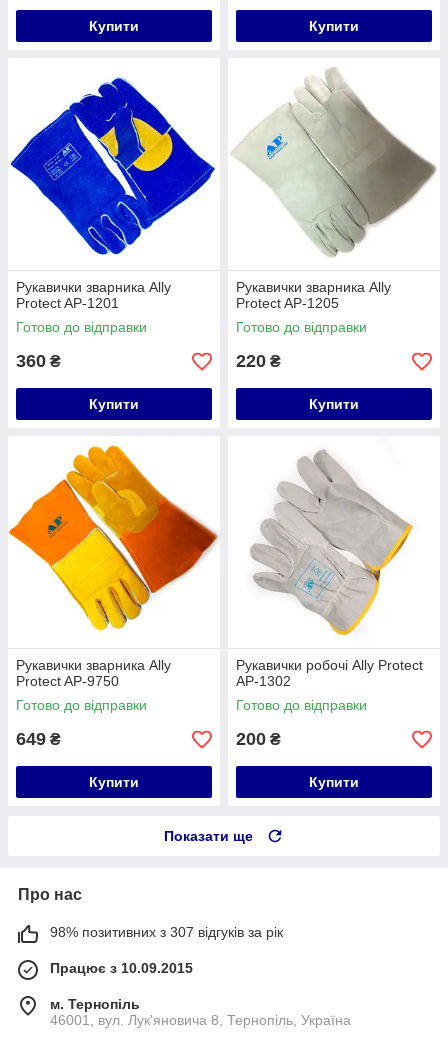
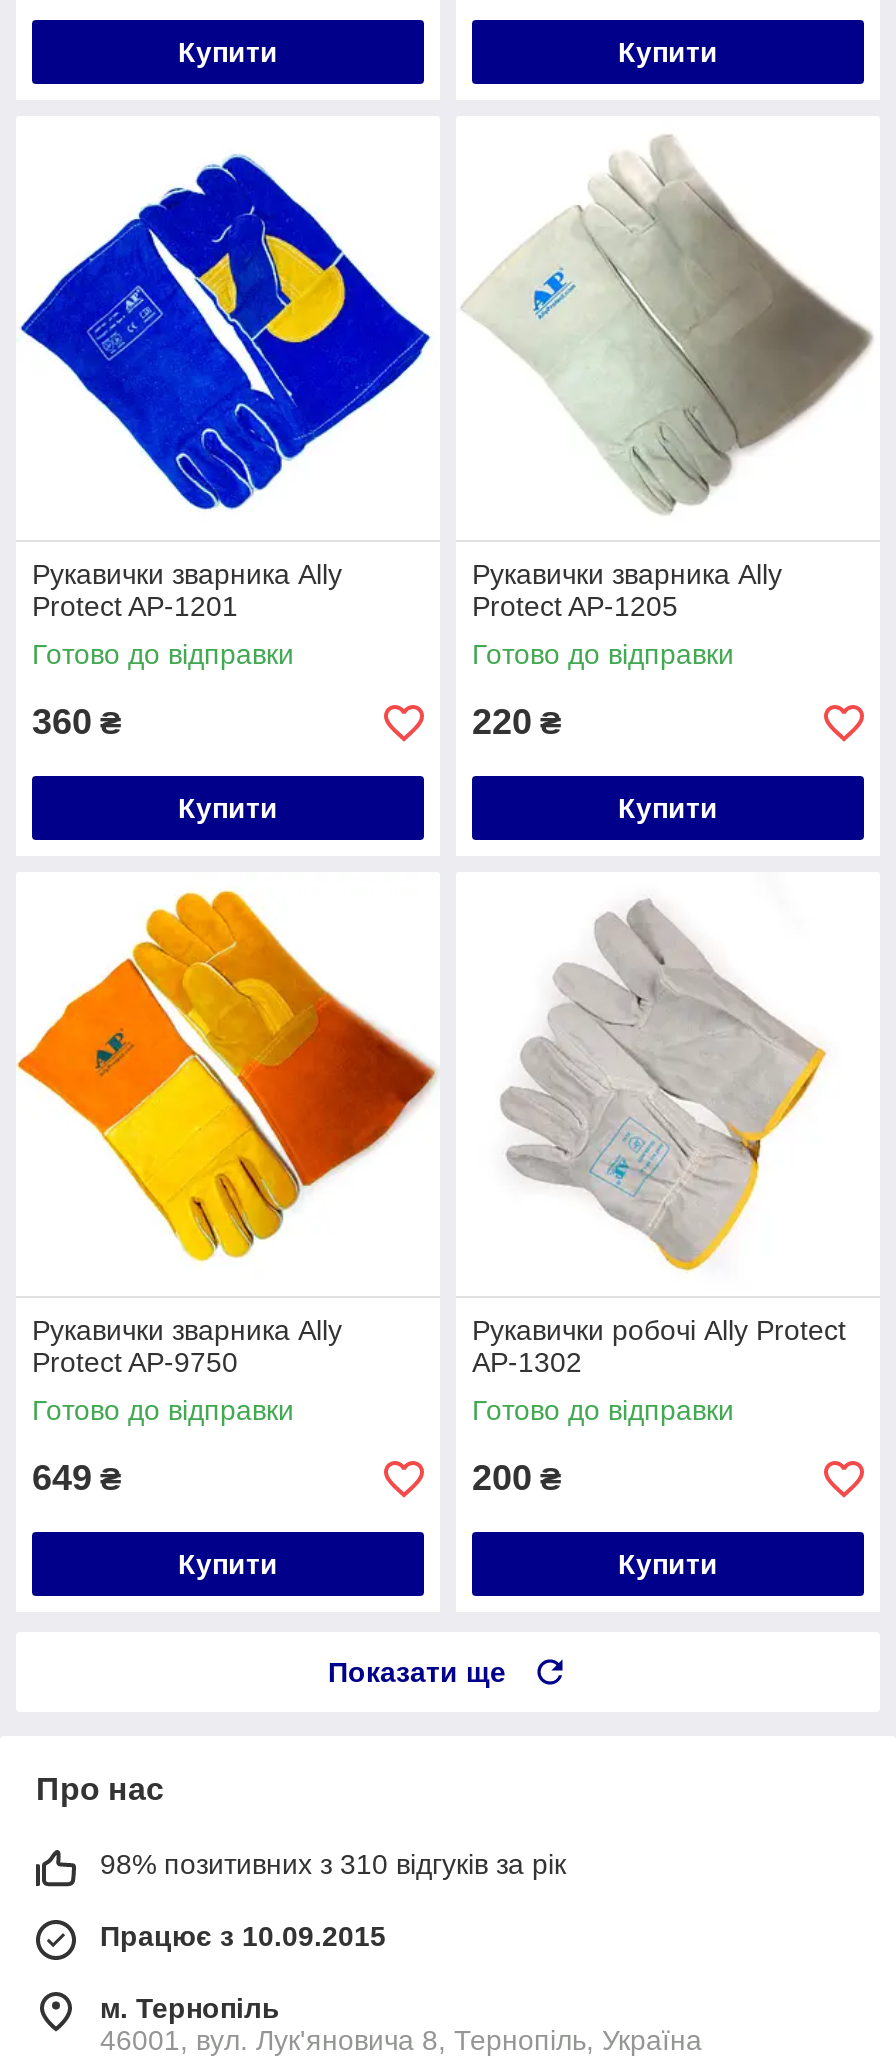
[50,924,283,940] 98% позитивних з 307 відгуків за рік -> [100,1848,566,1880] 98% позитивних з 310 відгуків за рік

